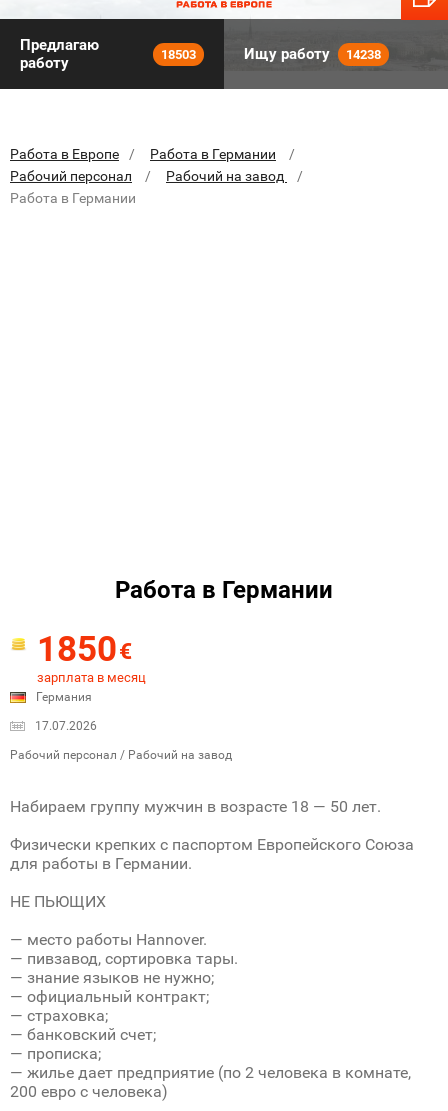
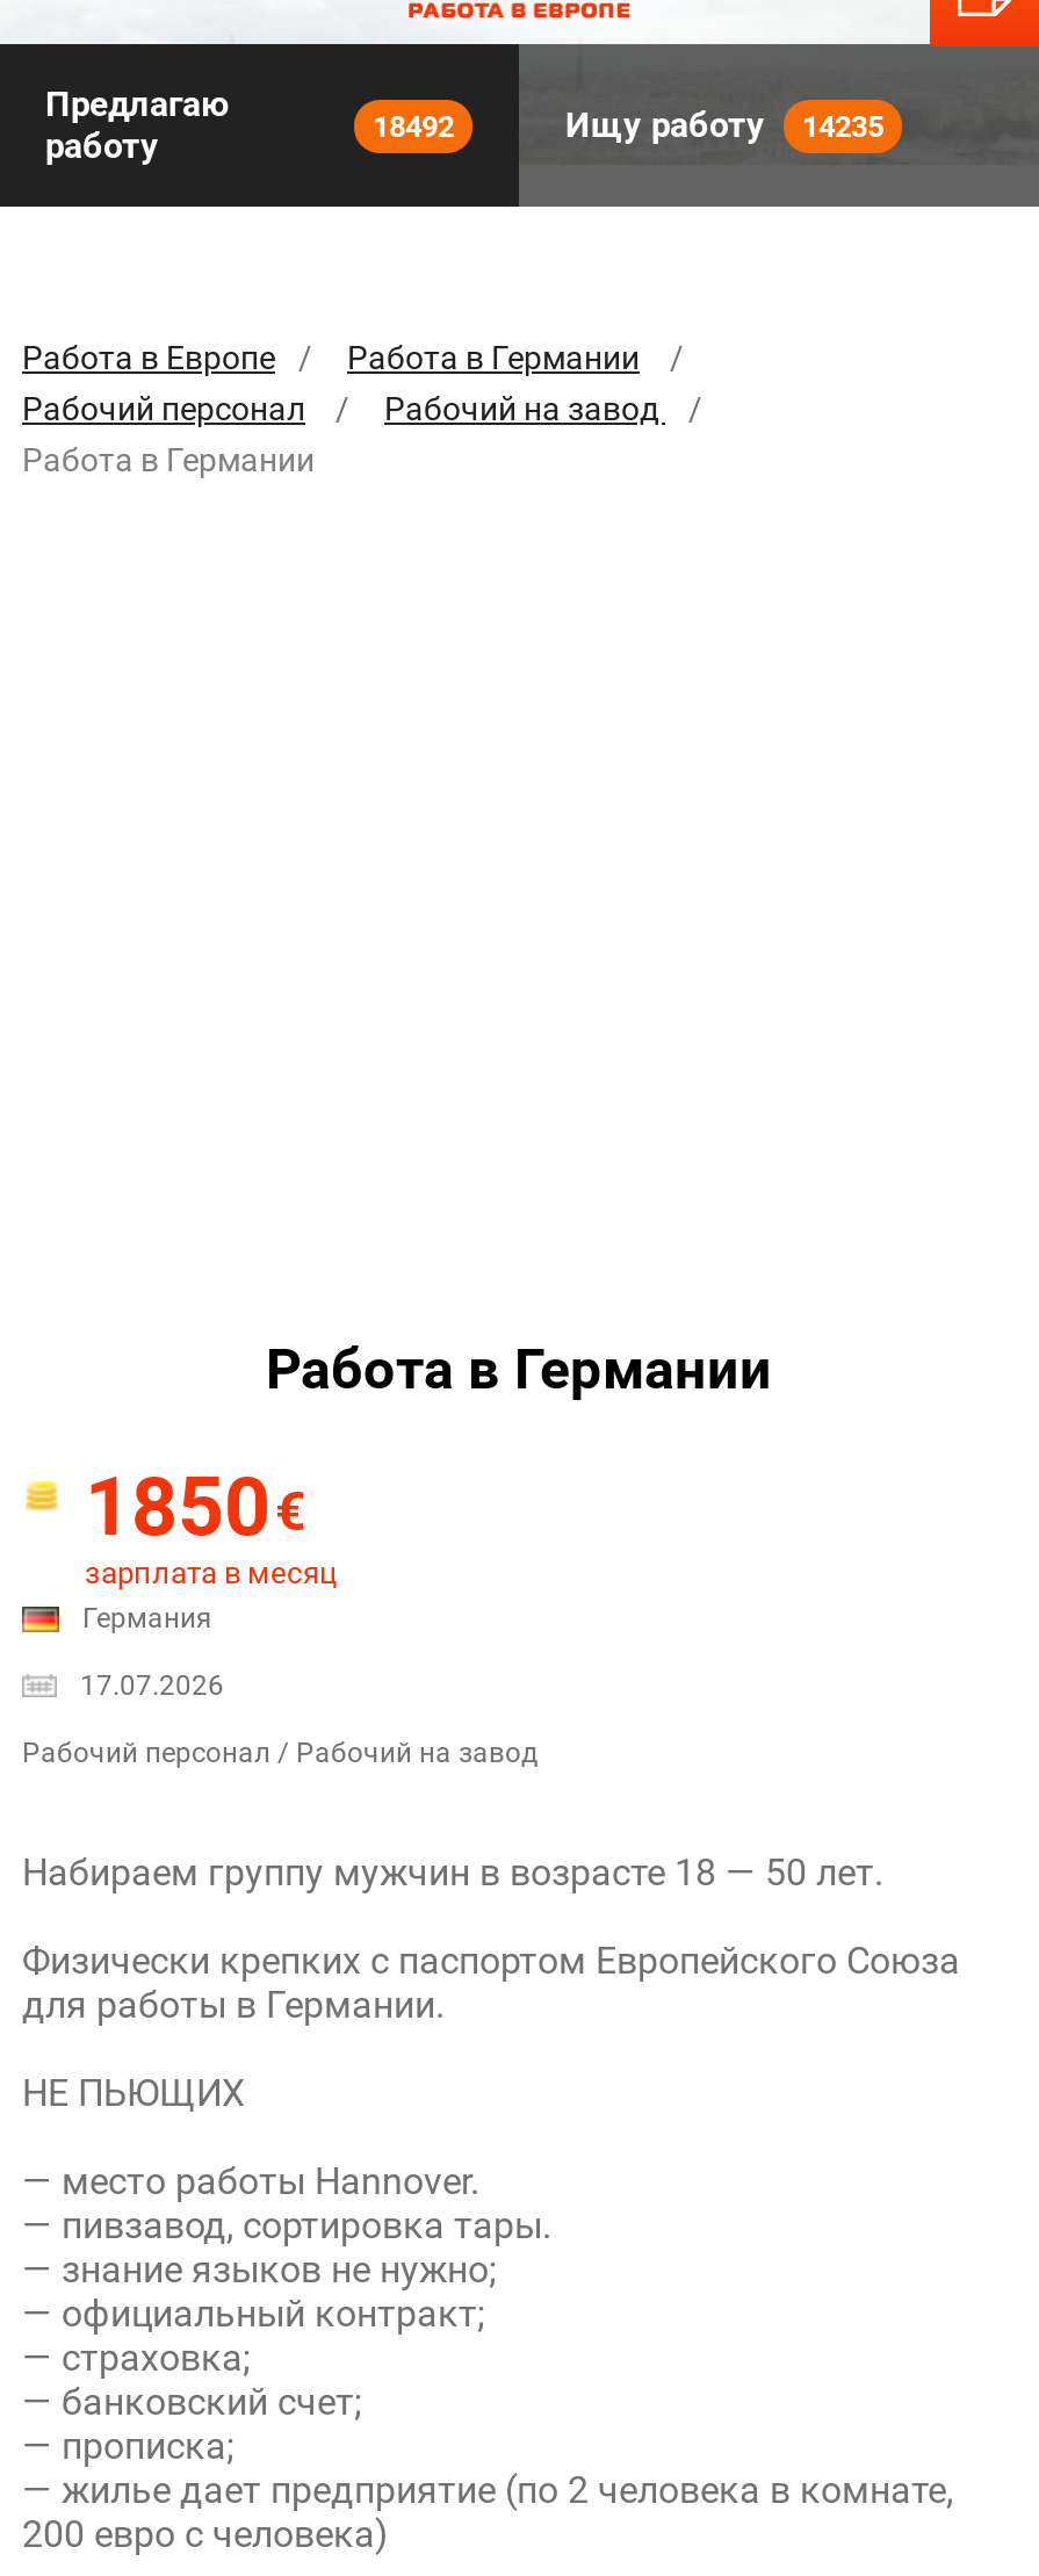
[161,46,196,61] 18503 -> [373,108,454,143] 18492
[244,45,381,63] Ищу работу 14238 -> [565,104,883,146] Ищу работу 14235

